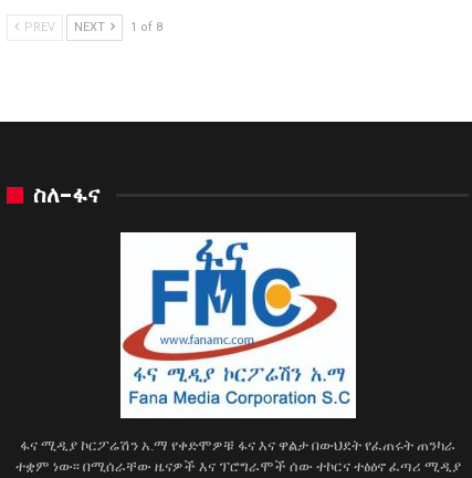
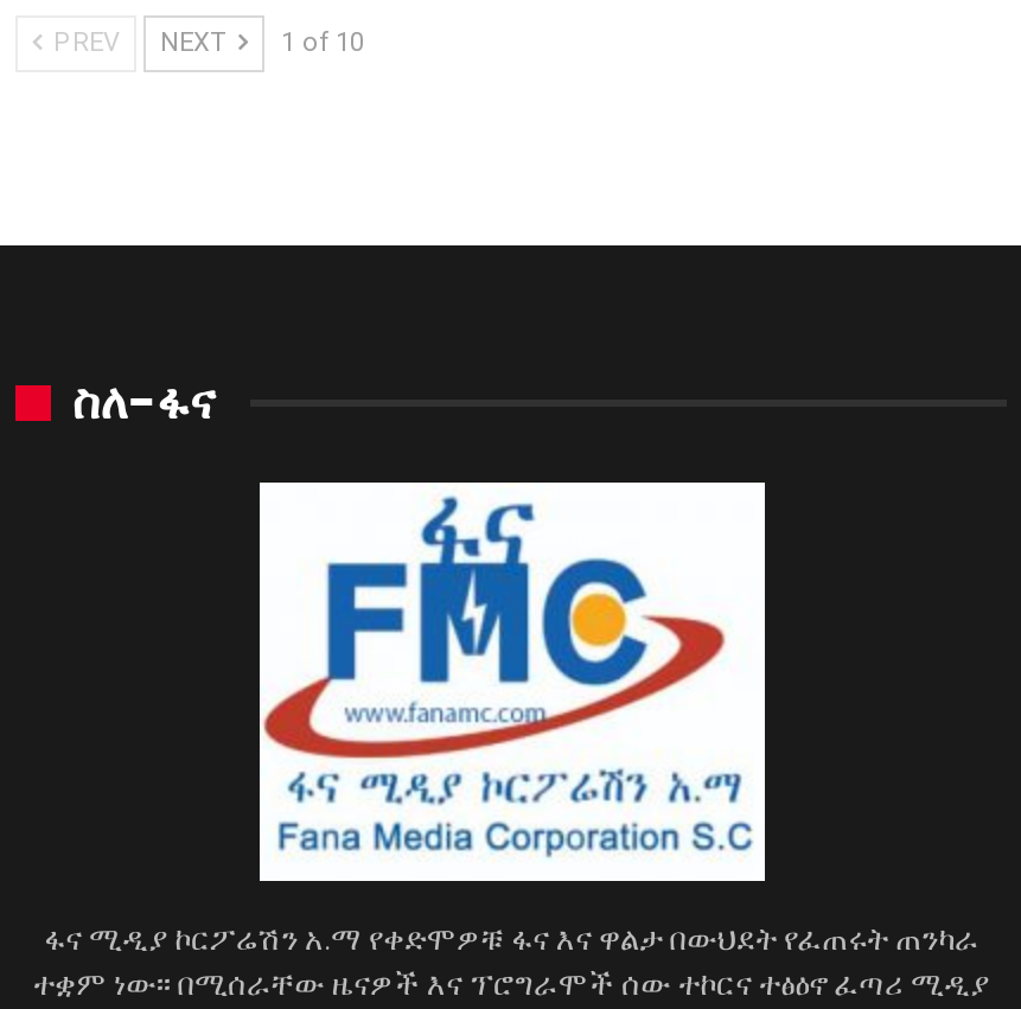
[21,20,162,34] PREV NEXT 1 of 8 -> [46,27,364,57] PREV NEXT 1 of 10

